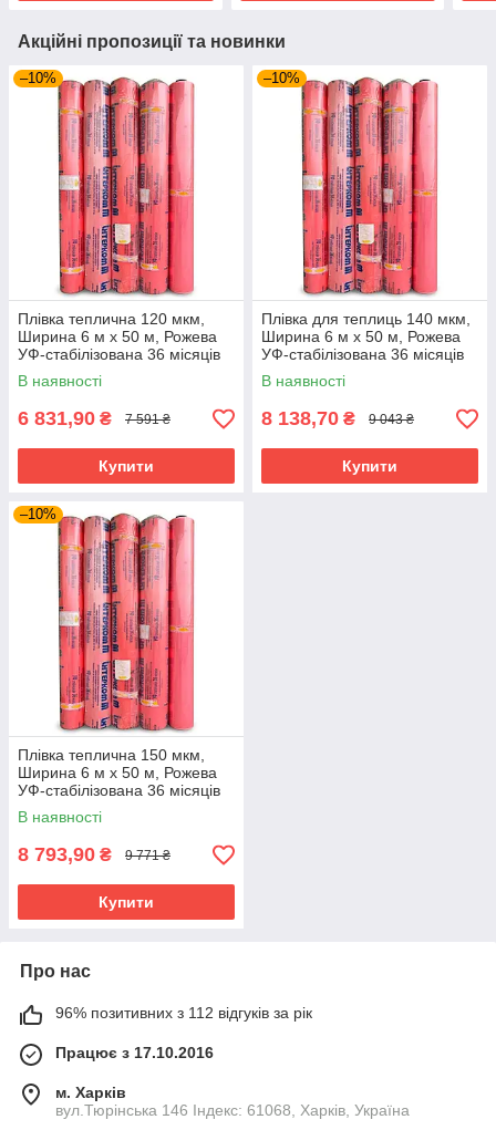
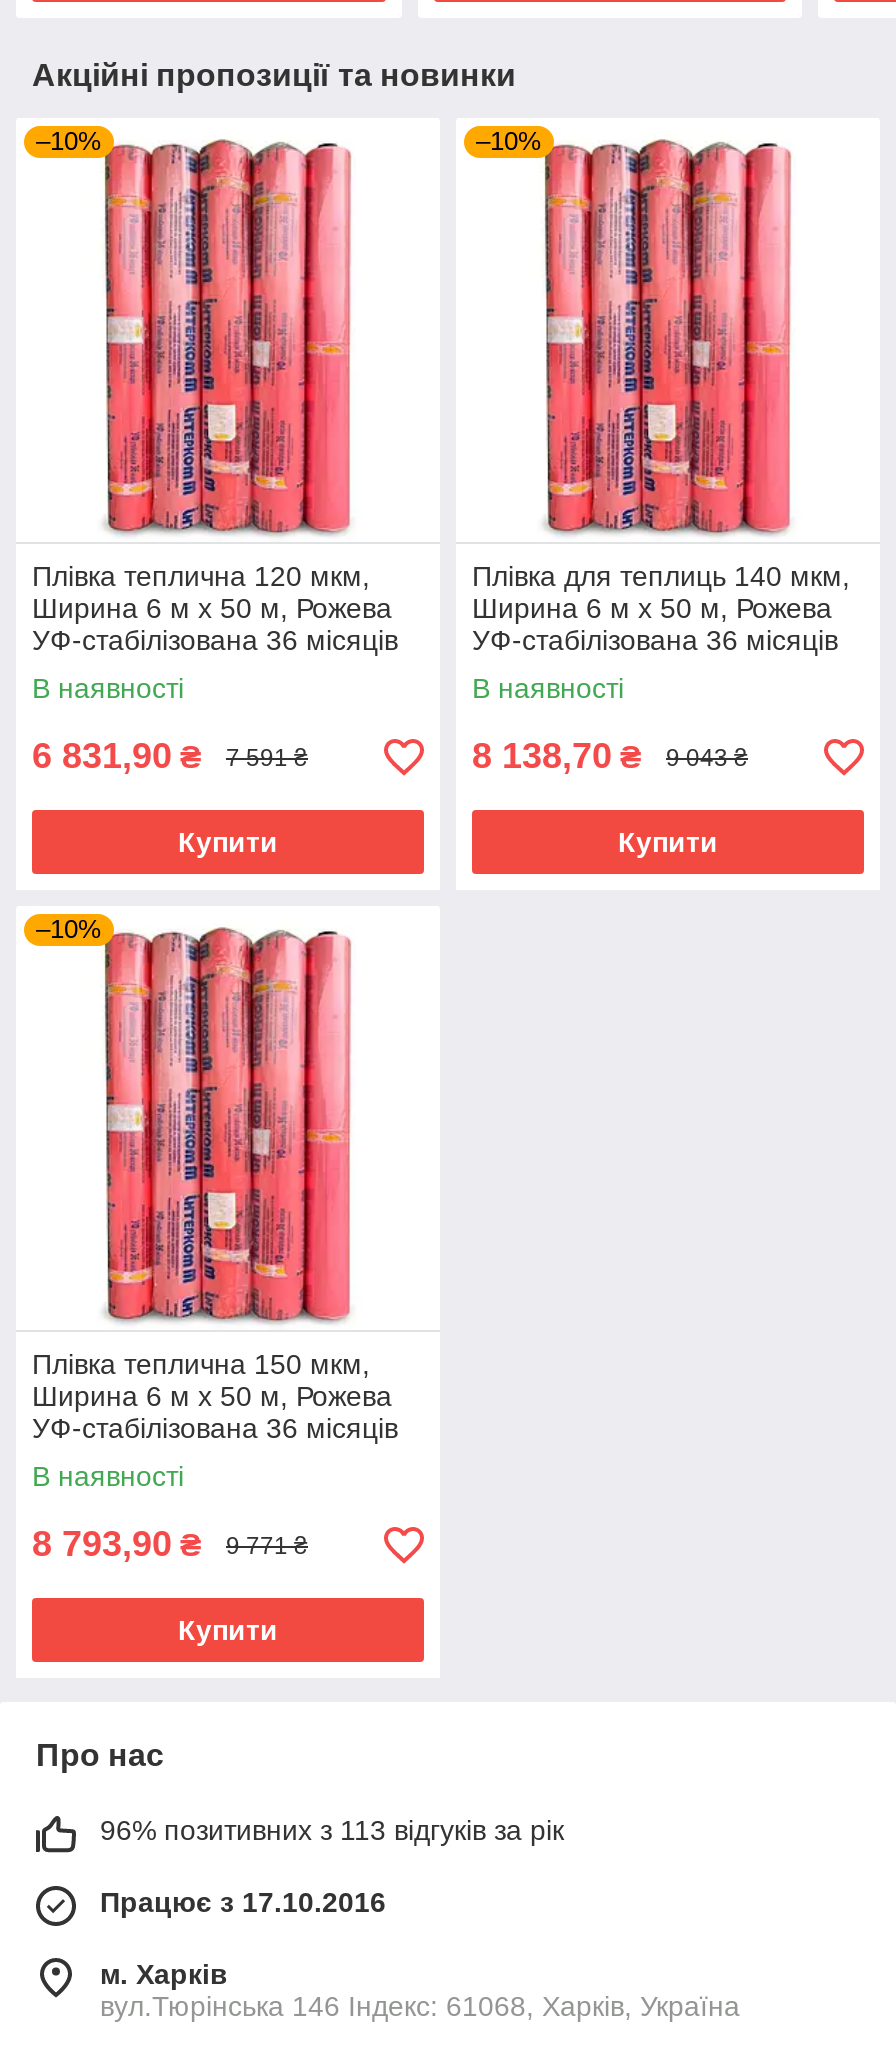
[55,1004,312,1022] 96% позитивних з 112 відгуків за рік -> [100,1814,564,1846] 96% позитивних з 113 відгуків за рік

